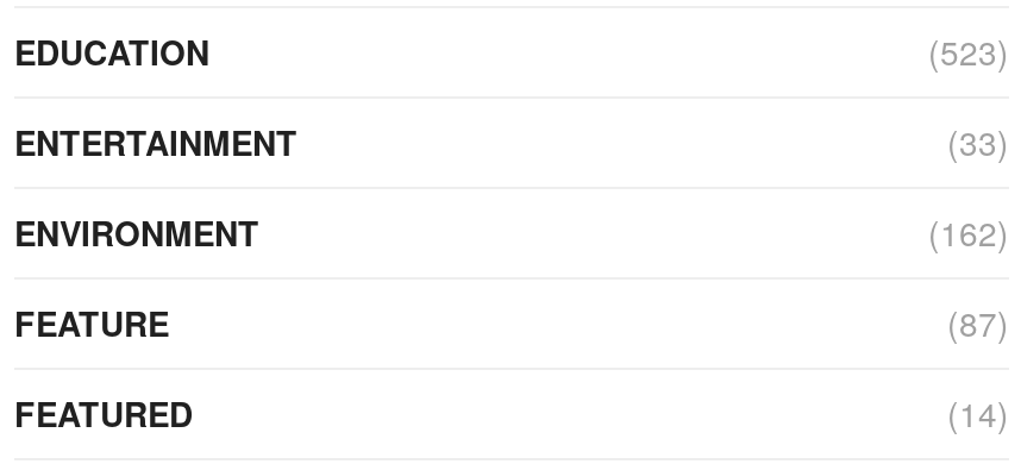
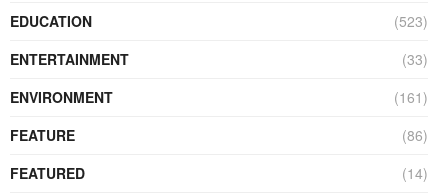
[928,208,1009,256] (162) -> [394,87,428,107] (161)
[947,299,1009,346] (87) -> [402,125,428,145] (86)

